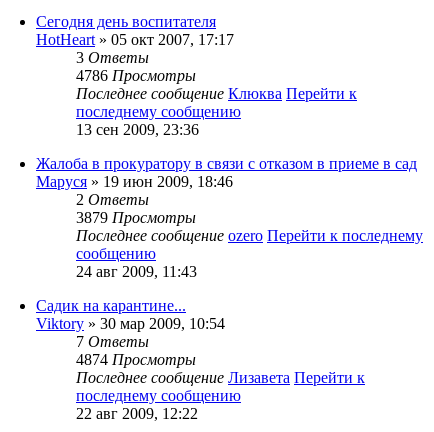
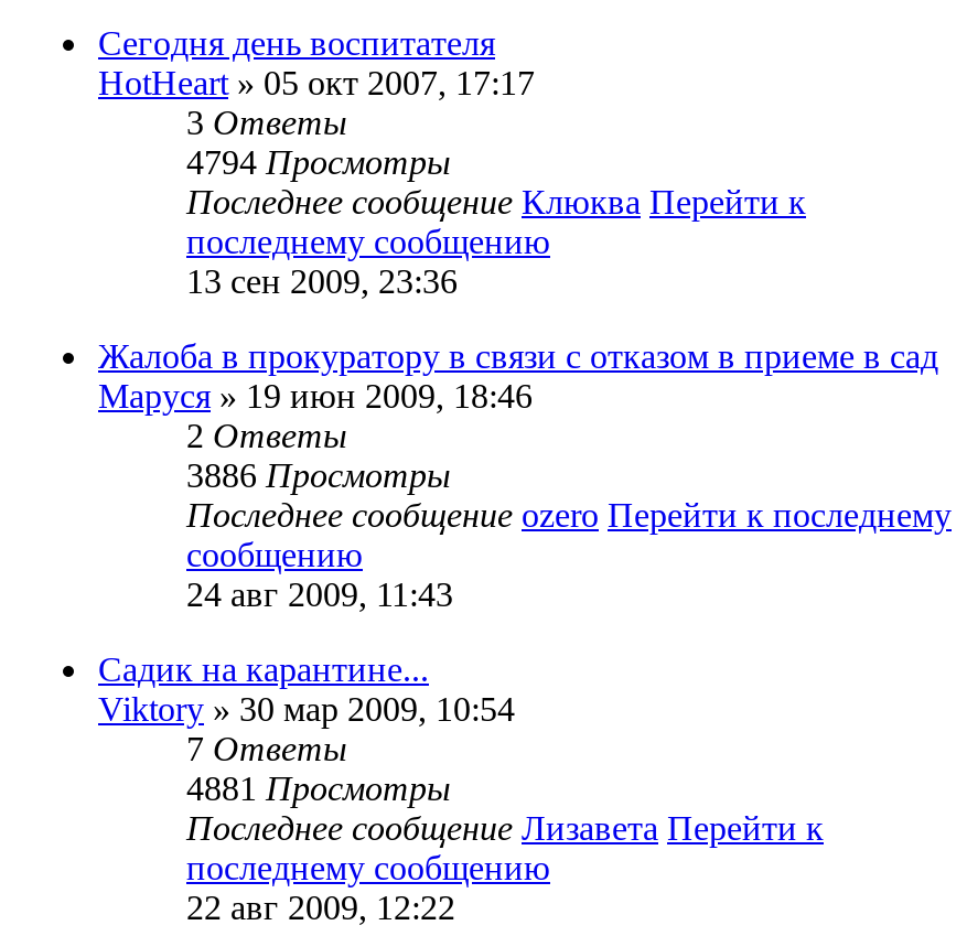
[76,67,196,84] 4786 Просмотры -> [186,143,451,181] 4794 Просмотры
[76,209,196,226] 3879 Просмотры -> [186,456,451,494] 3886 Просмотры
[76,351,196,368] 4874 Просмотры -> [186,770,451,807] 4881 Просмотры

